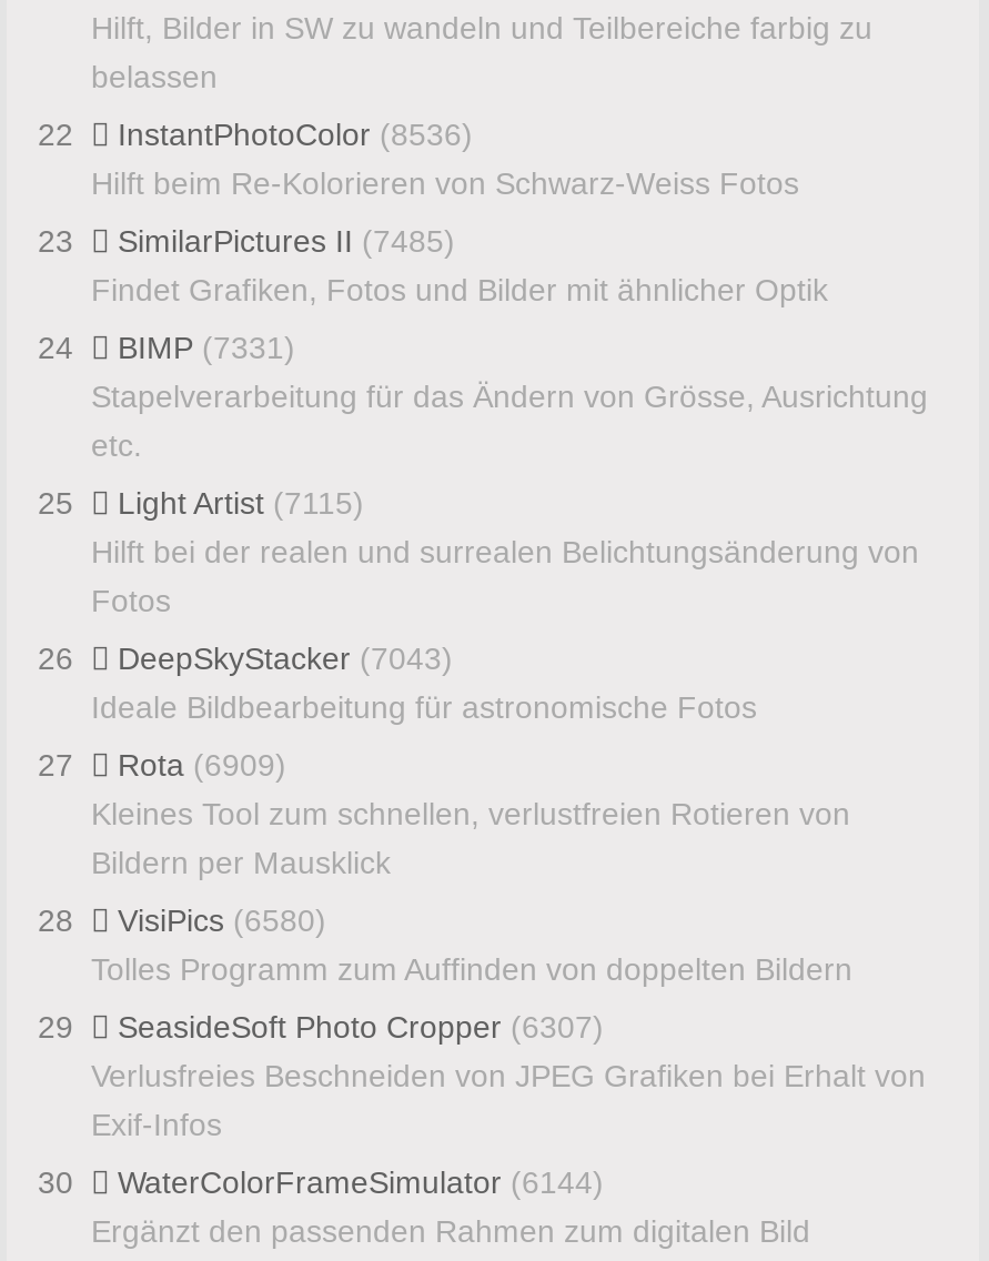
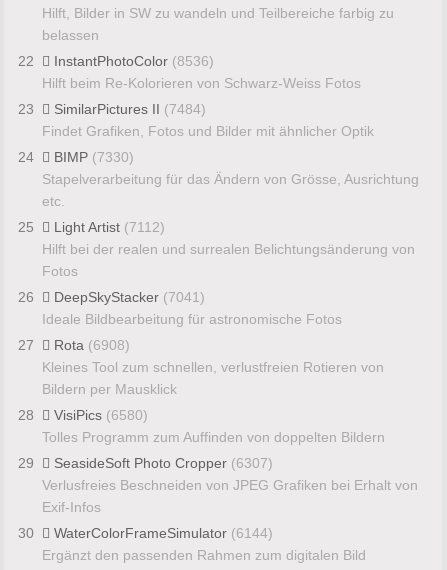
[109,223,455,258] SimilarPictures II (7485) -> [50,101,206,117] SimilarPictures II (7484)
[38,329,295,365] 24 BIMP (7331) -> [18,149,134,165] 24 BIMP (7330)
[38,485,364,520] 25 Light Artist (7115) -> [18,219,165,235] 25 Light Artist (7112)
[109,640,453,676] DeepSkyStacker (7043) -> [50,289,205,305] DeepSkyStacker (7041)
[38,747,286,782] 27 Rota (6909) -> [18,337,130,353] 27 Rota (6908)

